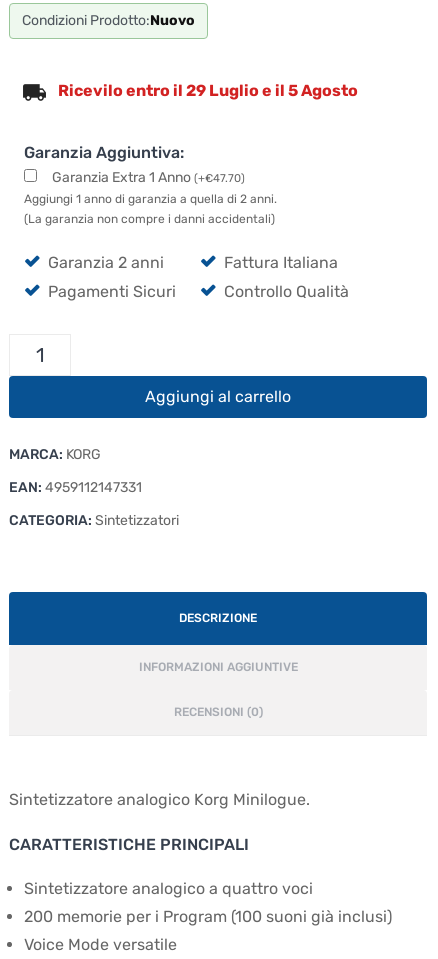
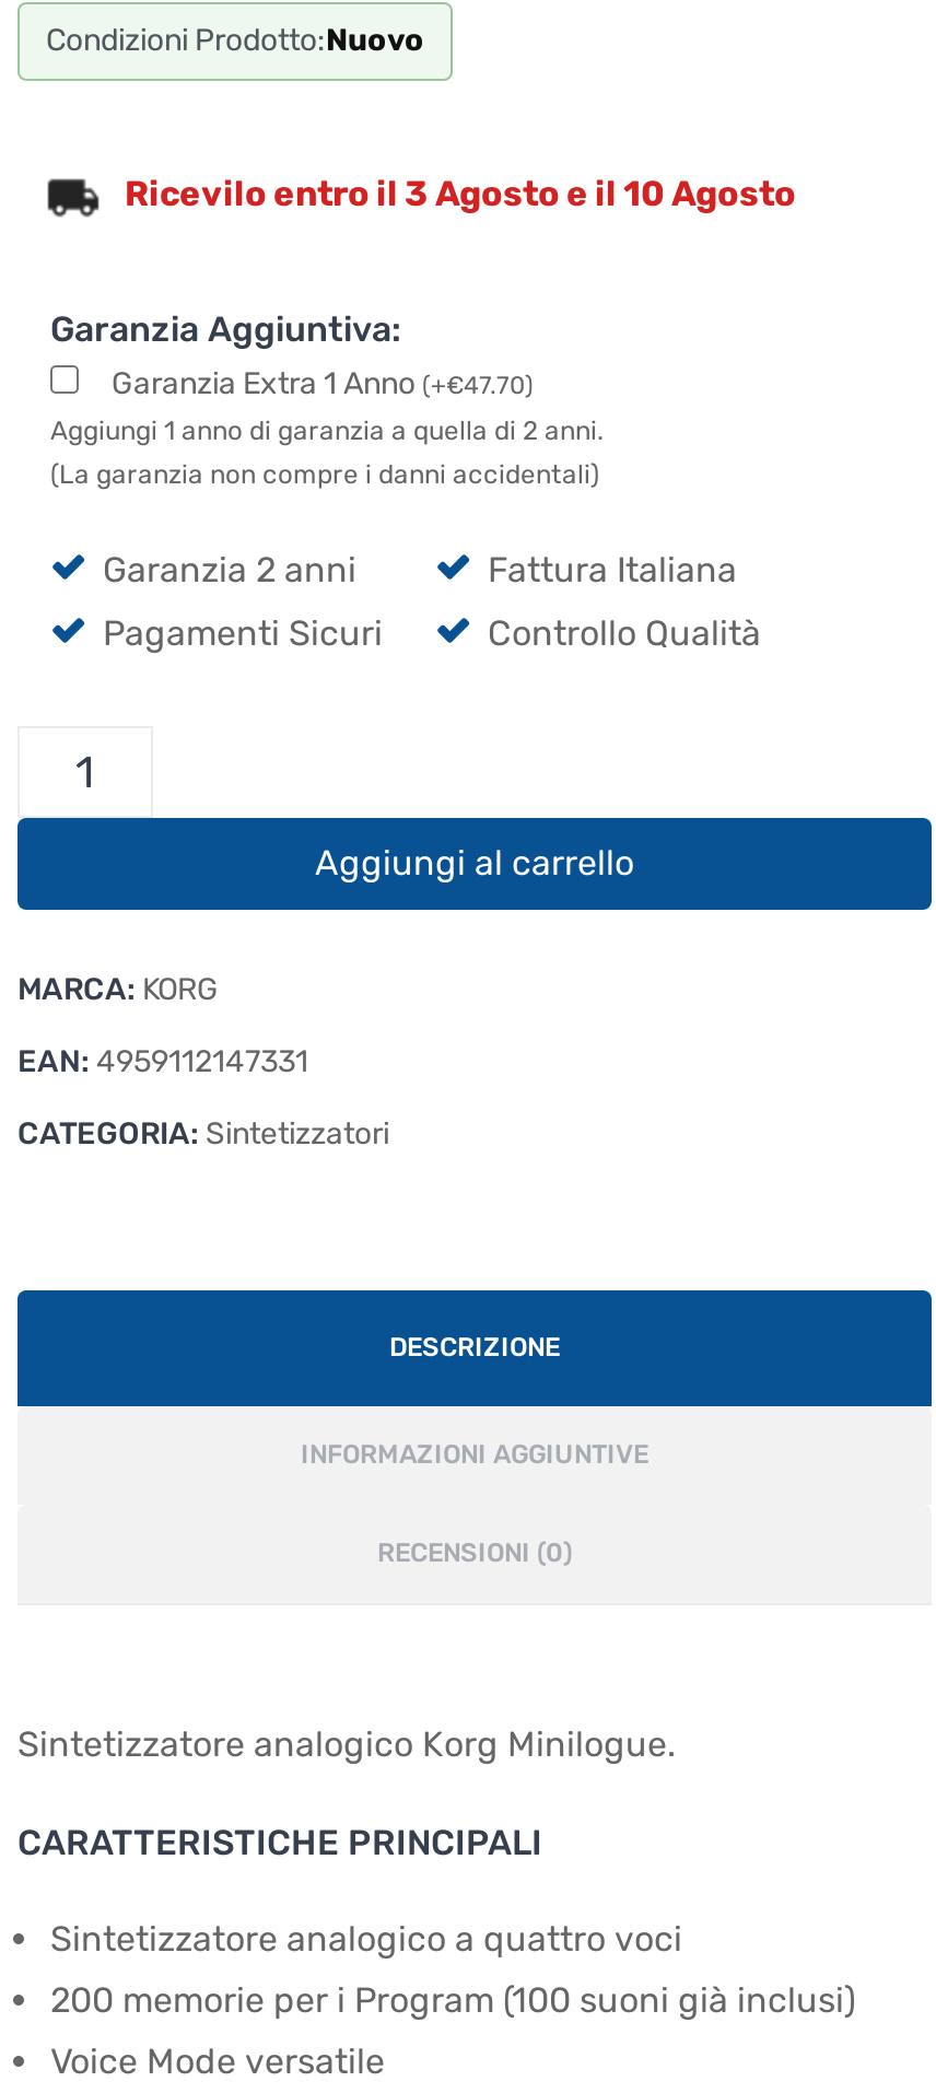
[58,81,358,100] Ricevilo entro il 29 Luglio e il 5 Agosto -> [125,173,796,215] Ricevilo entro il 3 Agosto e il 10 Agosto

